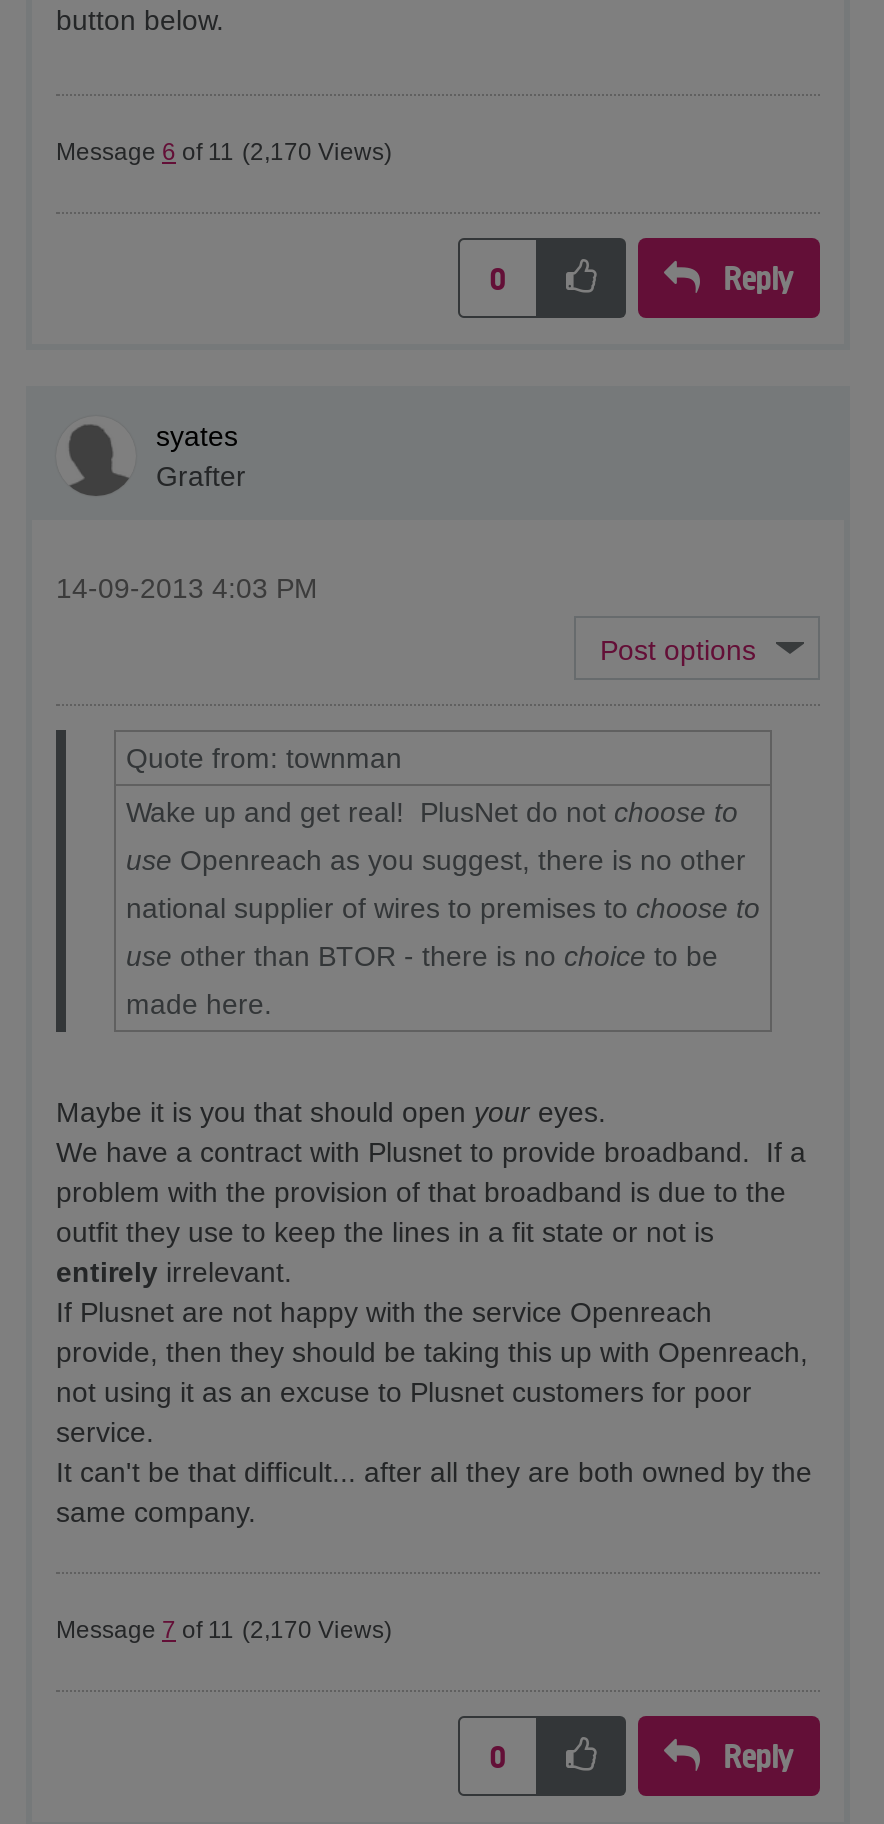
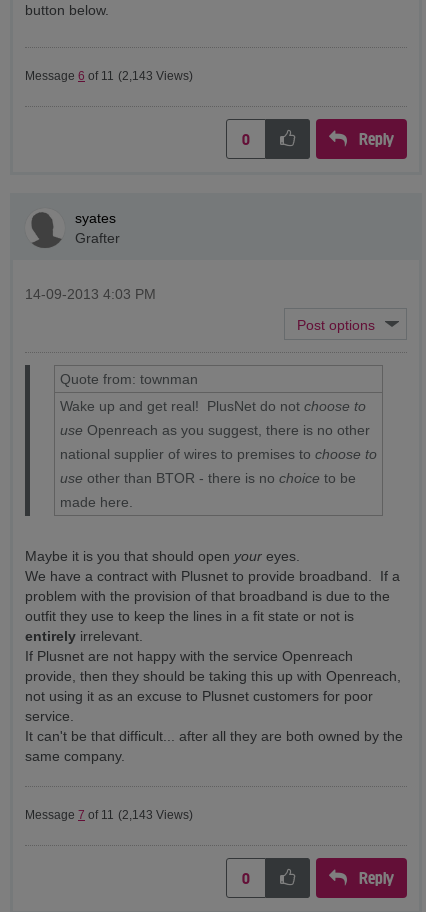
[56,138,392,166] Message 6 of 11 (2,170 Views) -> [25,69,193,83] Message 6 of 11 (2,143 Views)
[56,1616,392,1644] Message 7 of 11 (2,170 Views) -> [25,808,193,822] Message 7 of 11 (2,143 Views)

